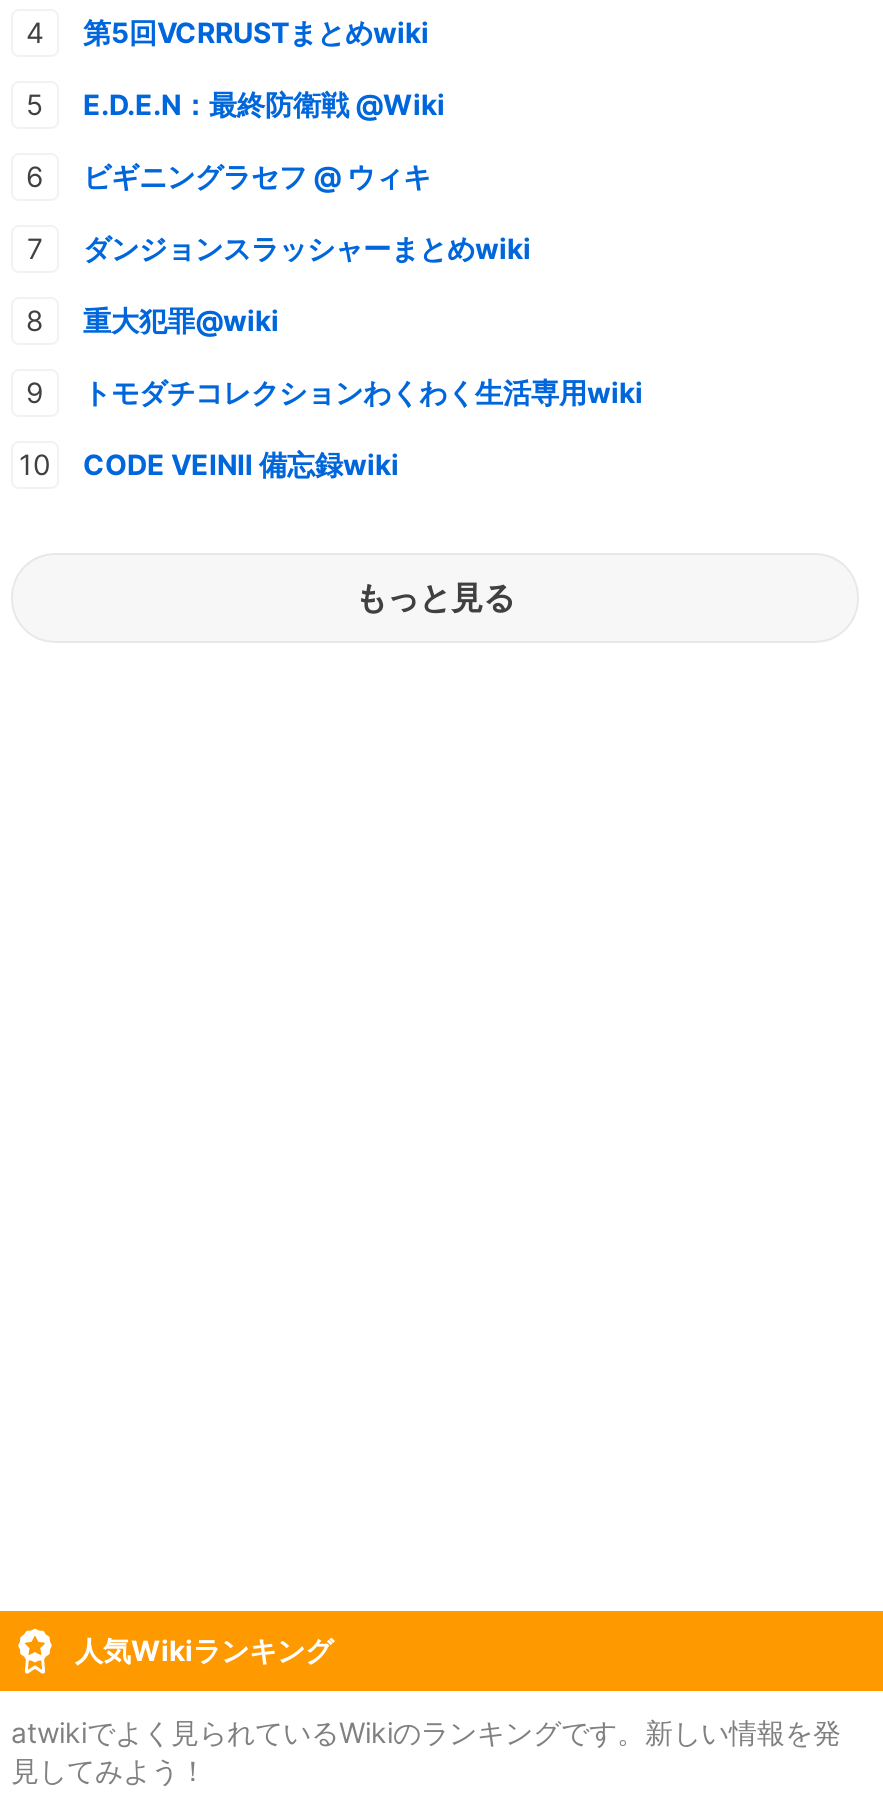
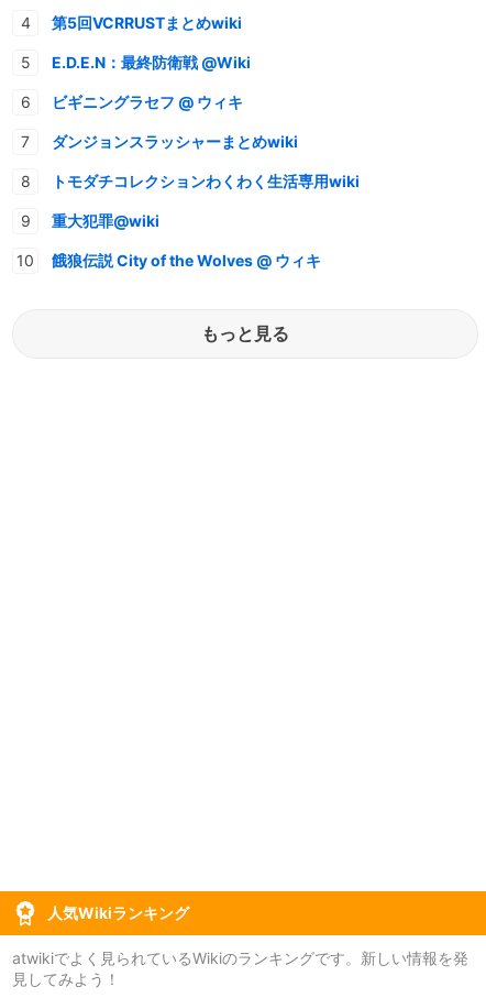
moved [83,302,279,336] -> [52,211,159,230]: 重大犯罪@wiki
moved [83,374,643,408] -> [52,171,360,190]: トモダチコレクションわくわく生活専用wiki
[83,446,399,480] CODE VEINⅡ 備忘録wiki -> [52,250,321,269] 餓狼伝説 City of the Wolves @ ウィキ

